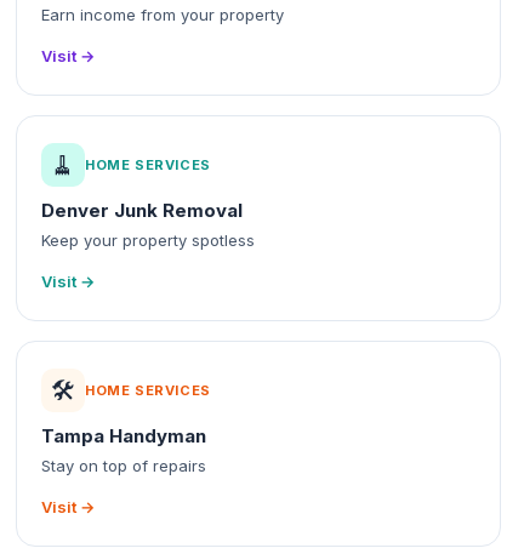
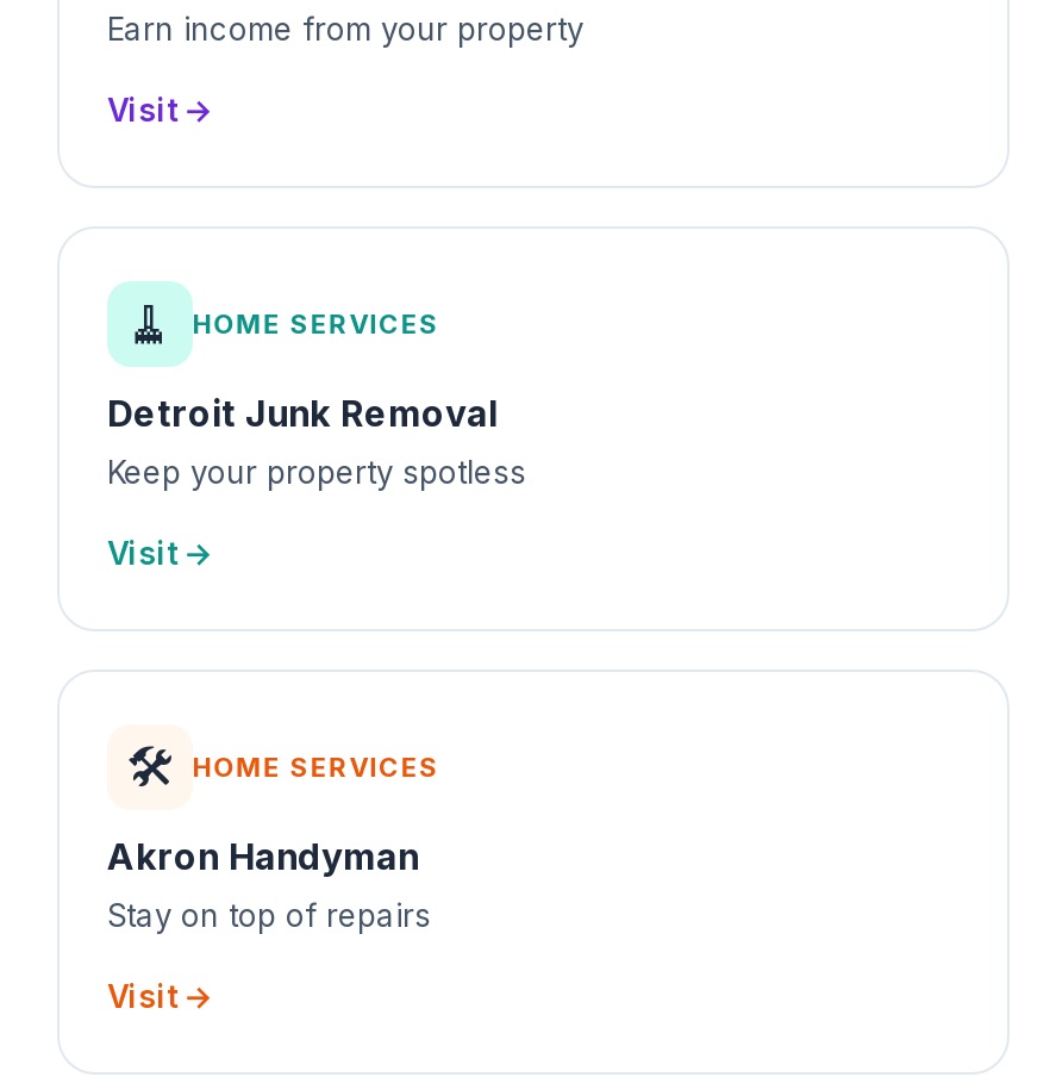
[41,199,243,222] Denver Junk Removal -> [107,391,498,436] Detroit Junk Removal
[41,424,206,447] Tampa Handyman -> [107,834,419,879] Akron Handyman

